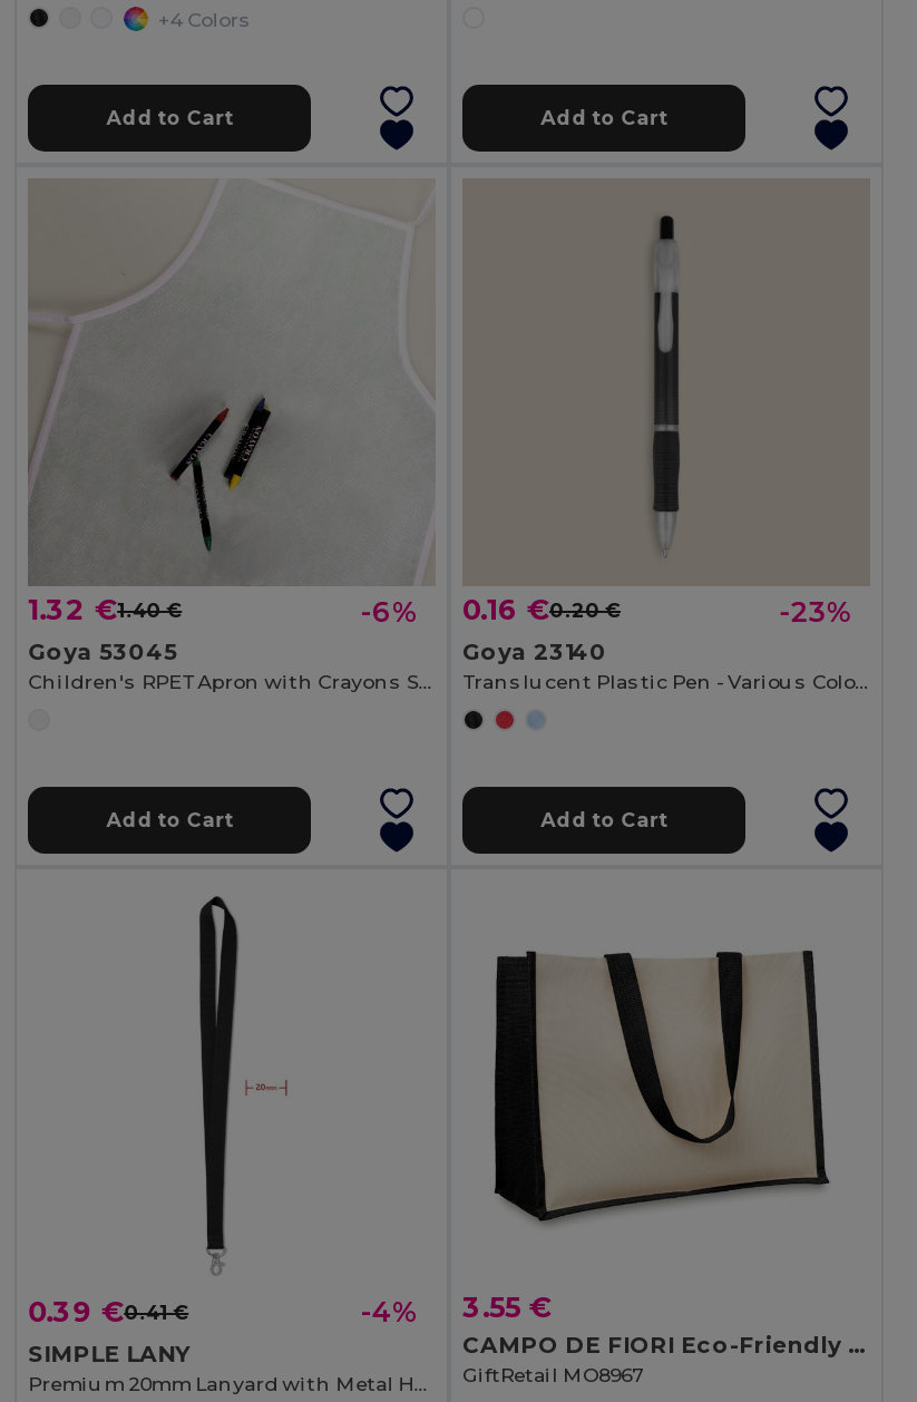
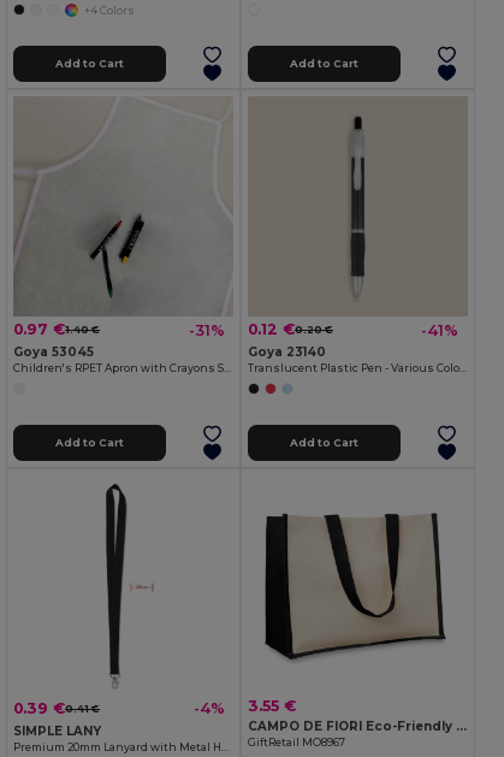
[28,593,182,626] 1.32 €1.40 € -> [13,320,100,338] 0.97 €1.40 €
[361,594,419,627] -6% -> [188,321,224,339] -31%
[462,593,621,626] 0.16 €0.20 € -> [248,320,333,338] 0.12 €0.20 €
[780,594,853,627] -23% -> [421,321,459,339] -41%

